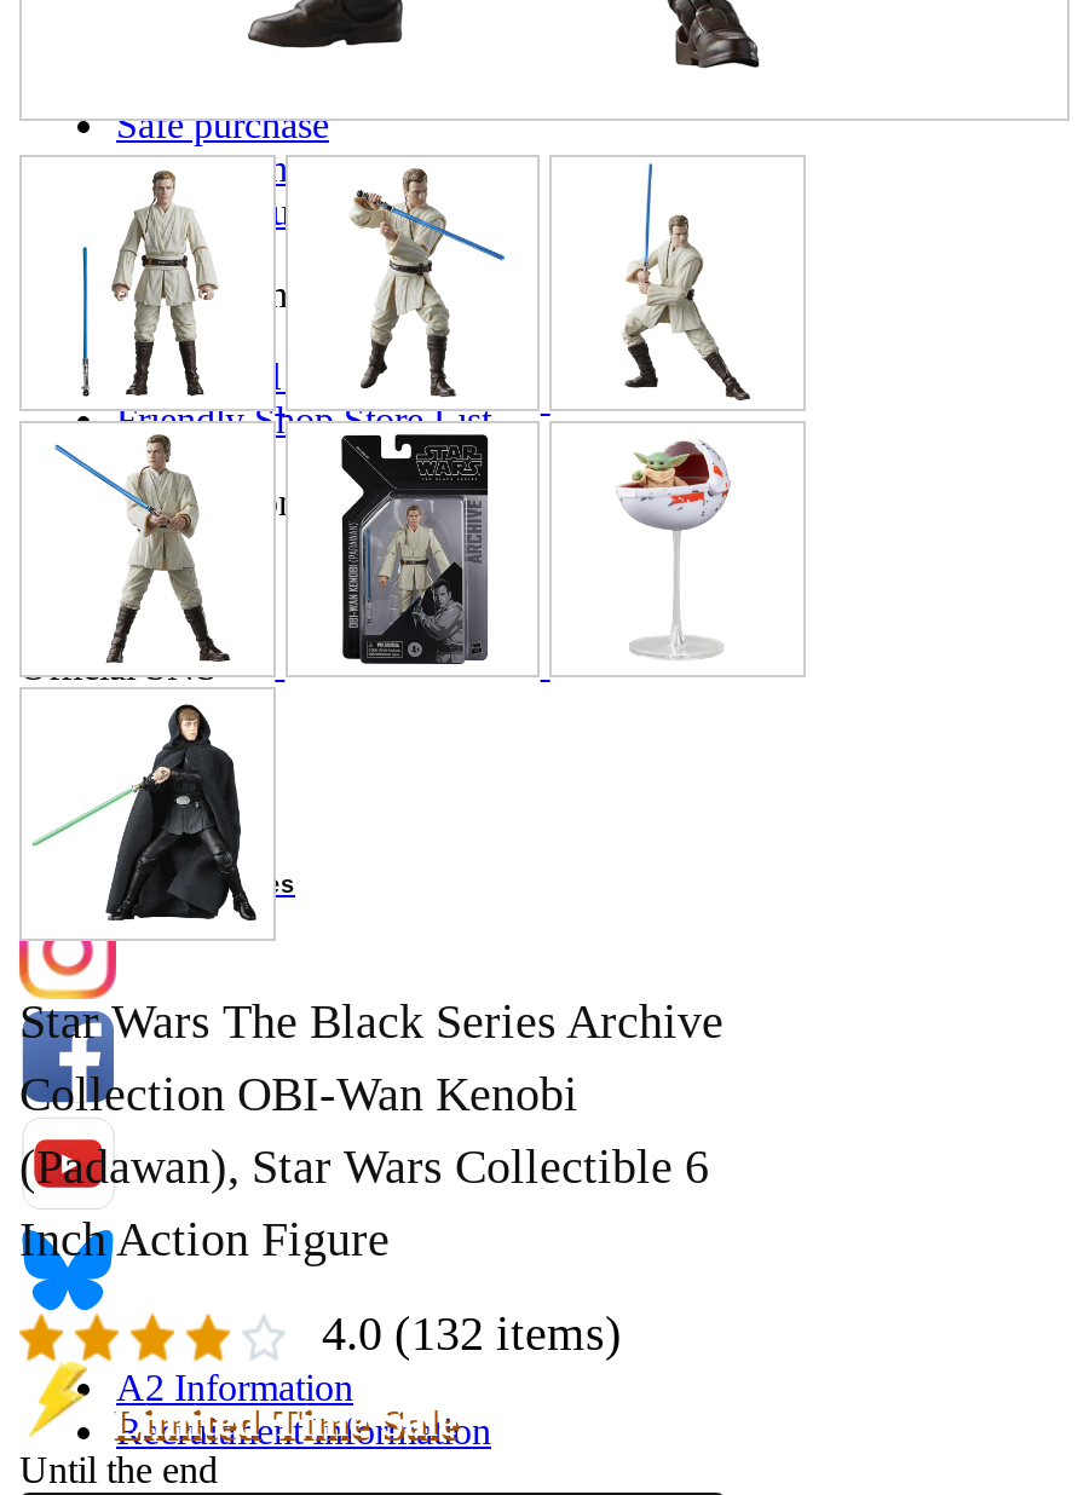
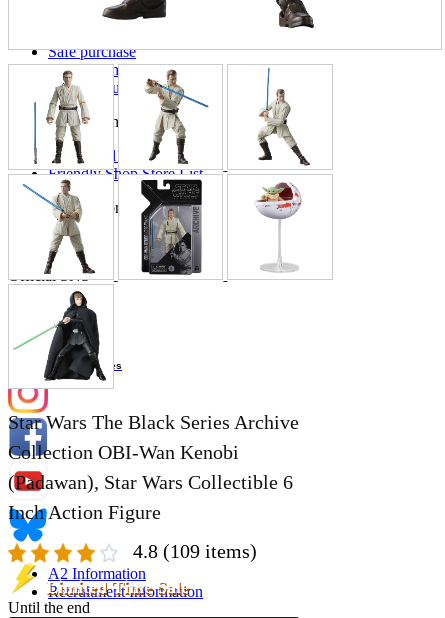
[310,1306,622,1360] 4.0 (132 items) -> [128,540,257,562] 4.8 (109 items)

